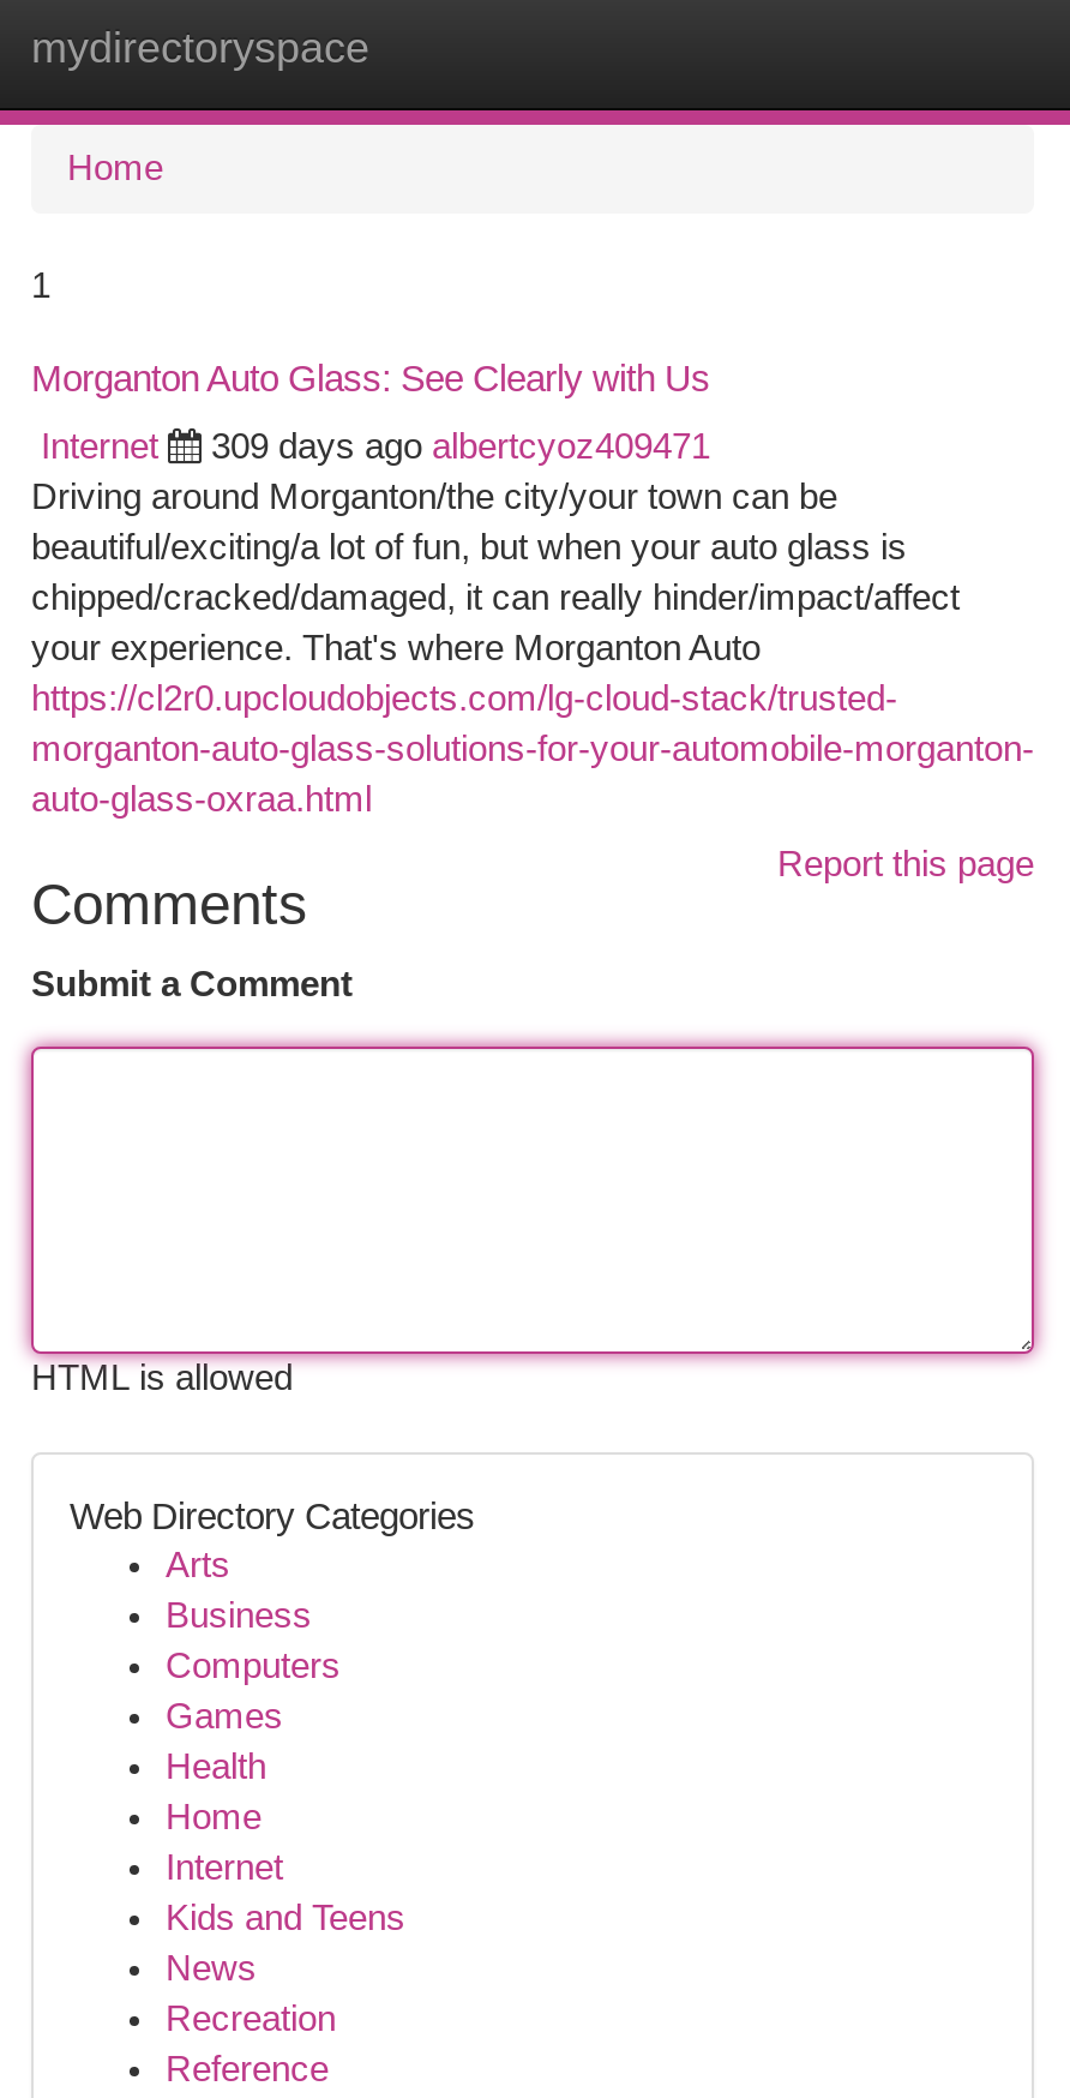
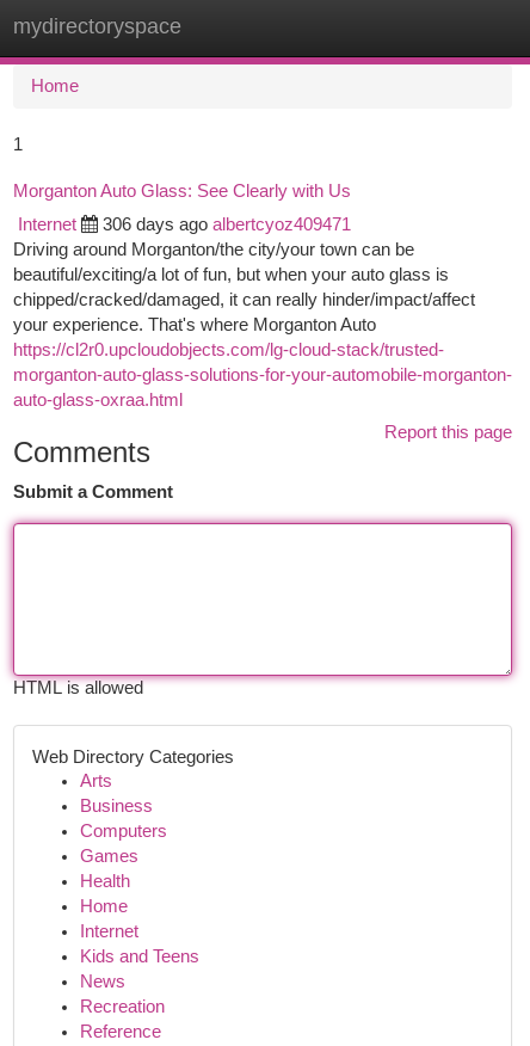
[211,427,710,466] 309 days ago albertcyoz409471 -> [103,215,351,234] 306 days ago albertcyoz409471

